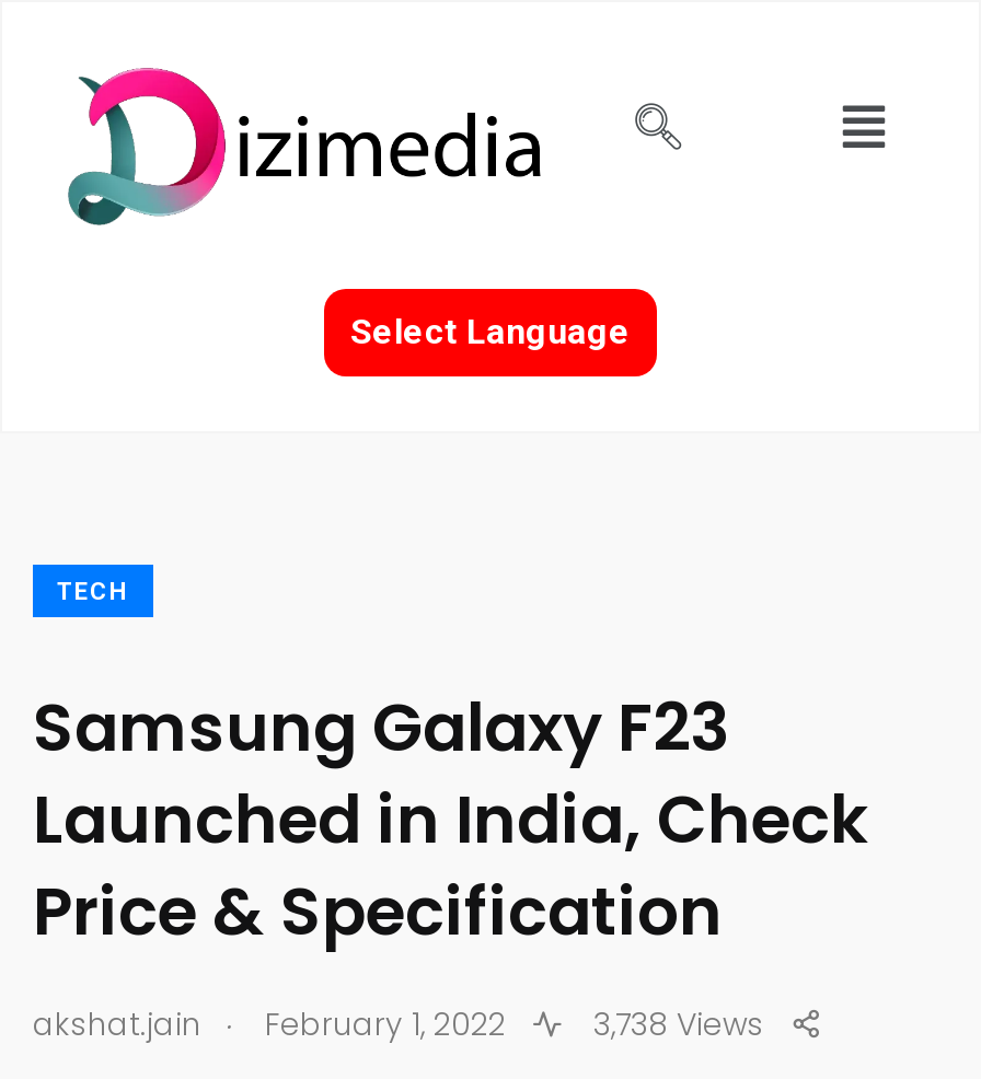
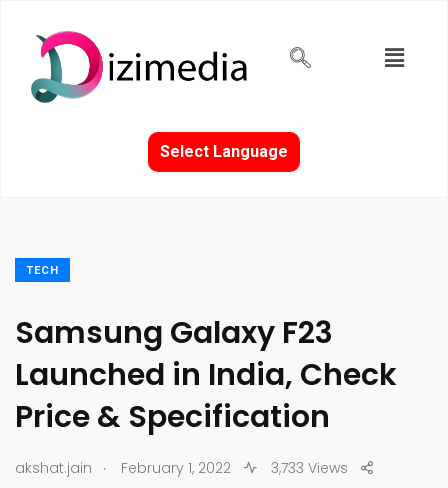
[33,995,764,1046] akshat.jain . February 1, 2022 3,738 Views -> [15,455,348,478] akshat.jain . February 1, 2022 3,733 Views

